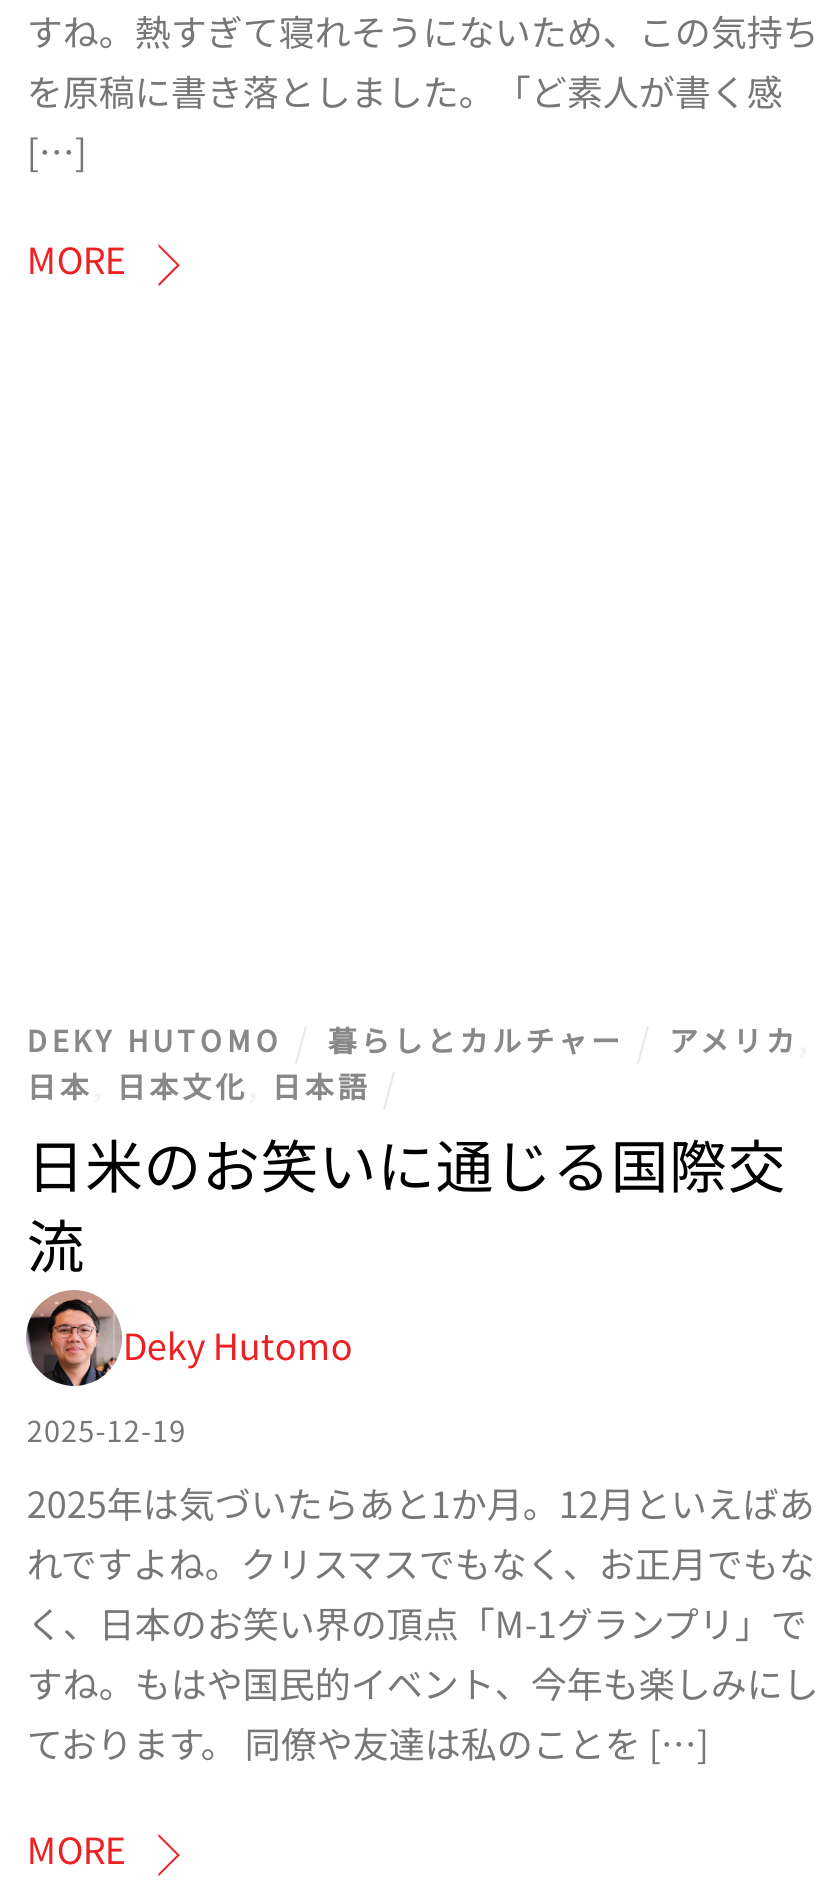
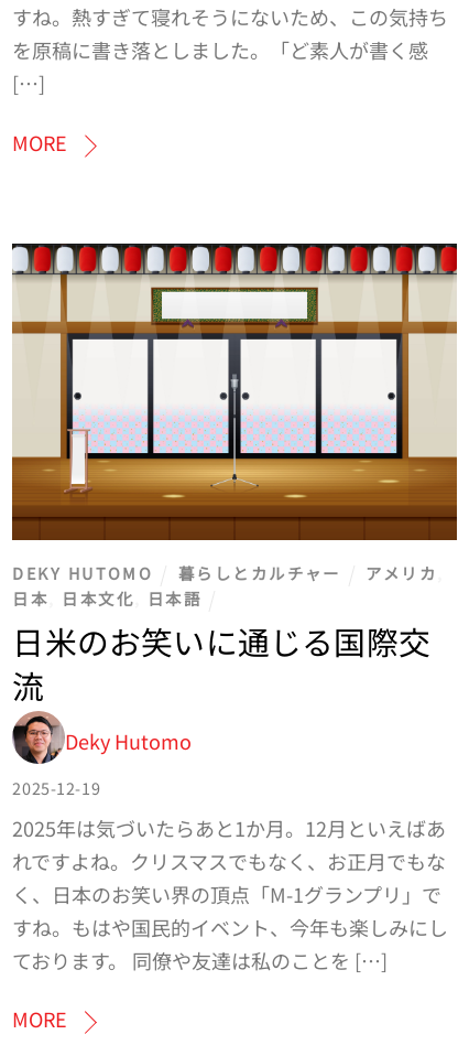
none -> [11,243,458,541] [image]

